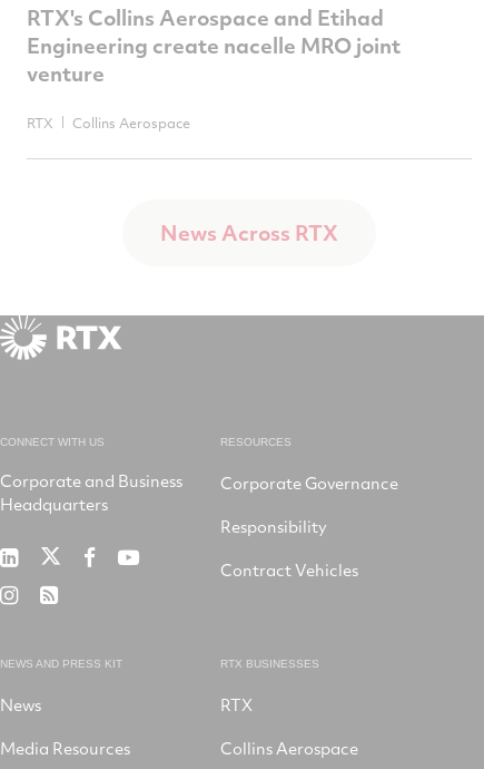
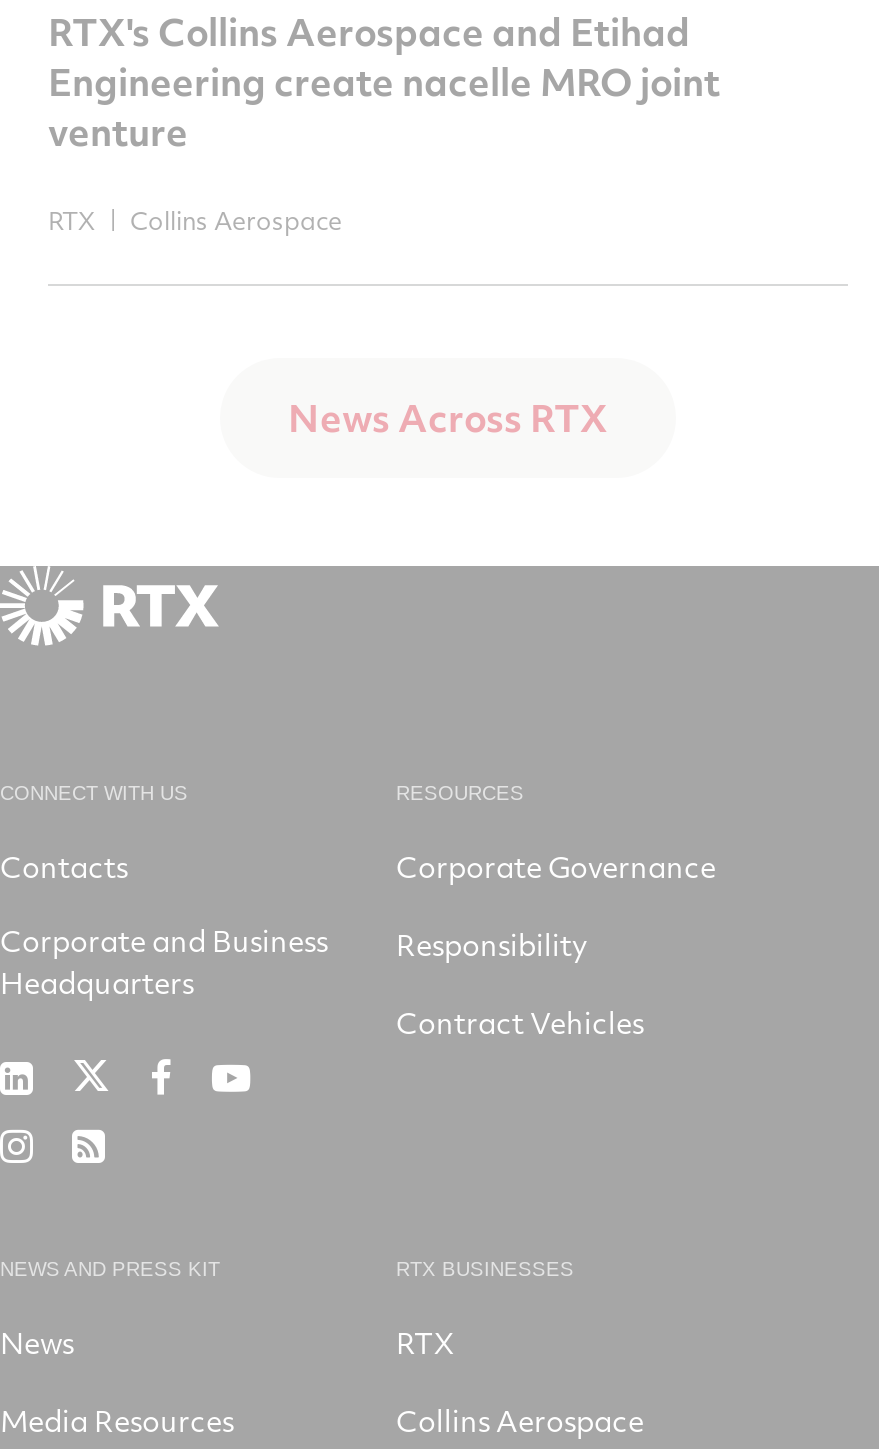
none -> [0,846,128,886] Contacts

